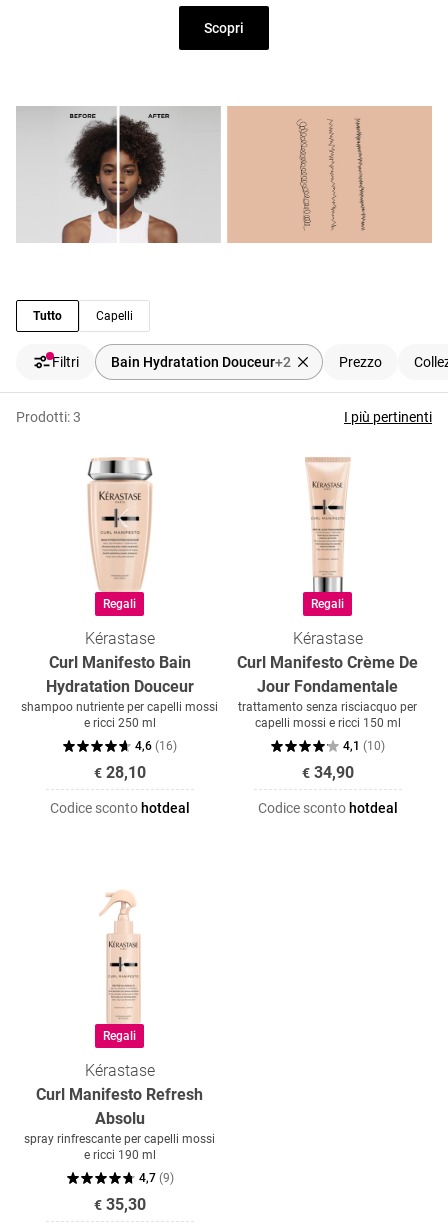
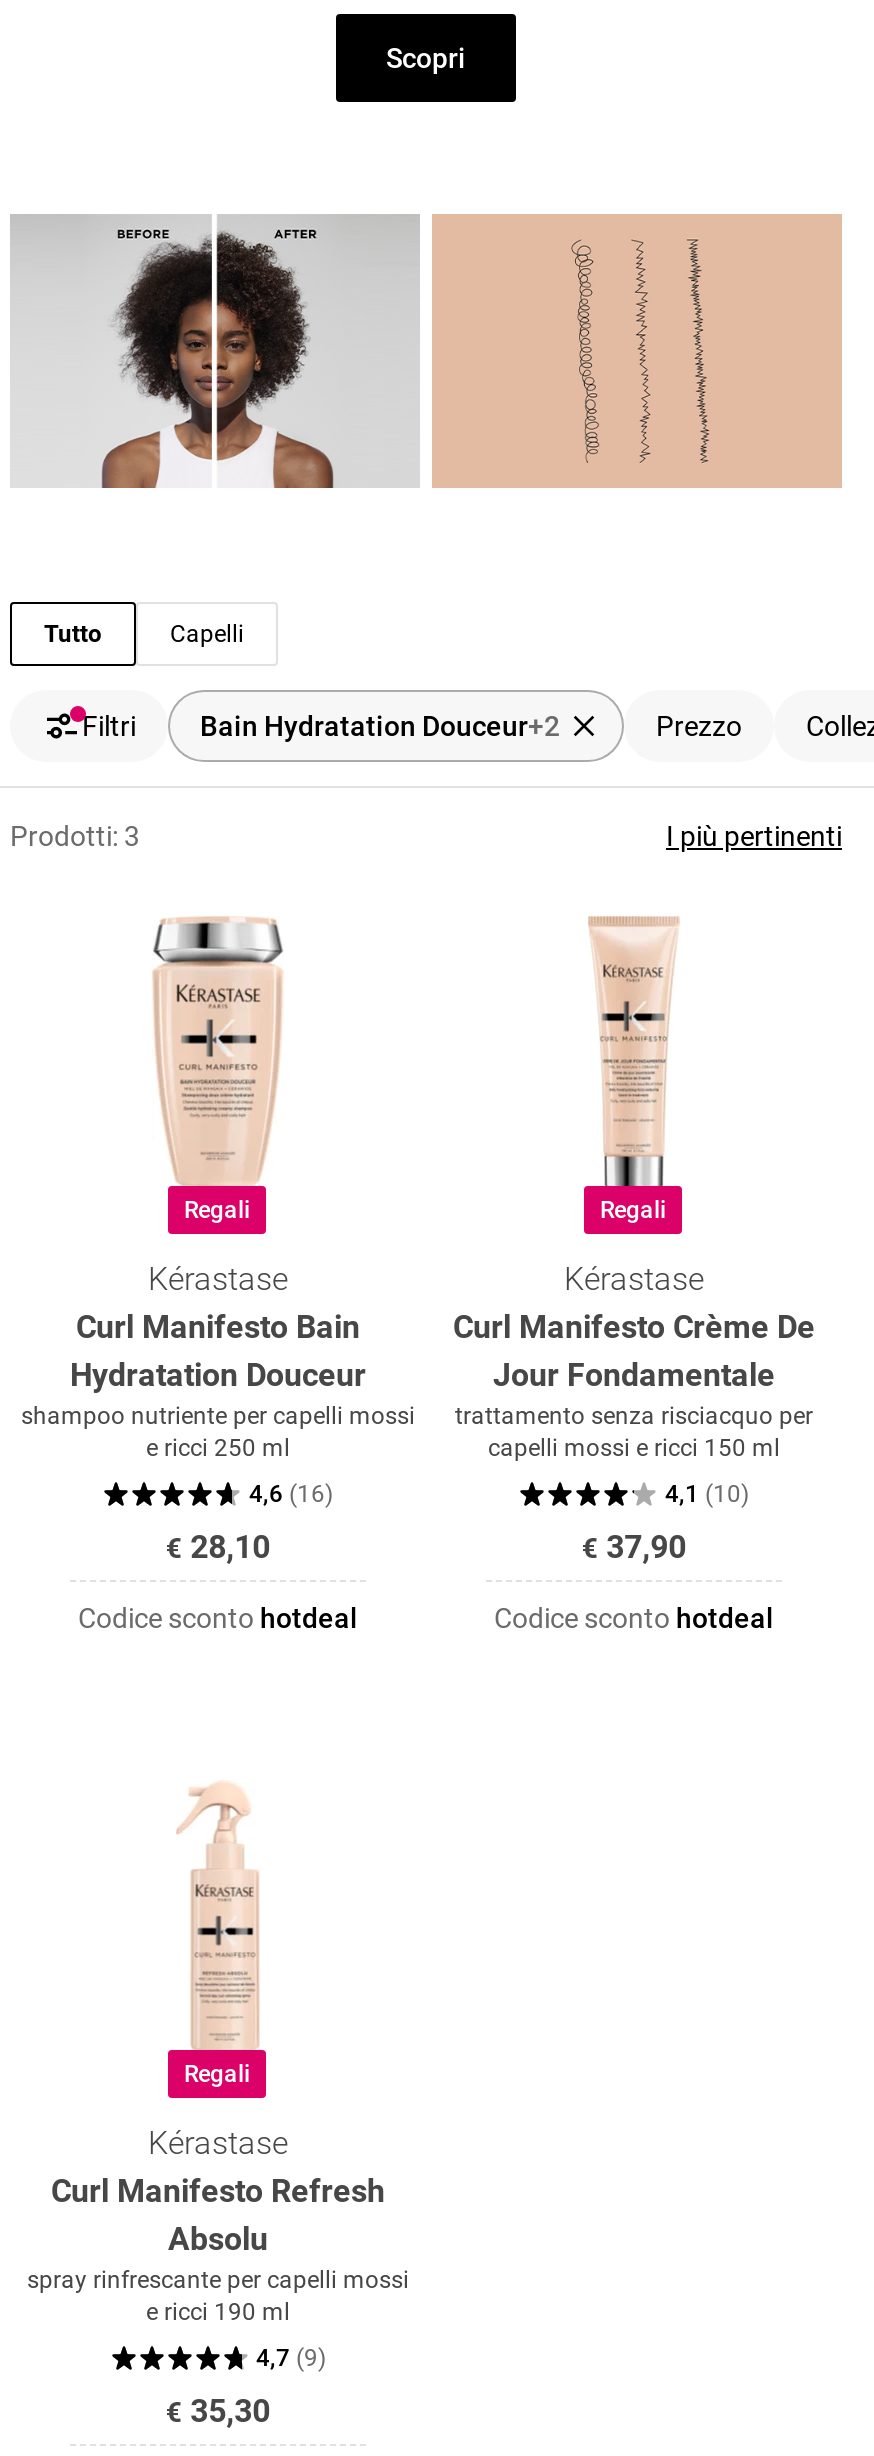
[314,763,354,782] 34,90 -> [606,1528,686,1566] 37,90

